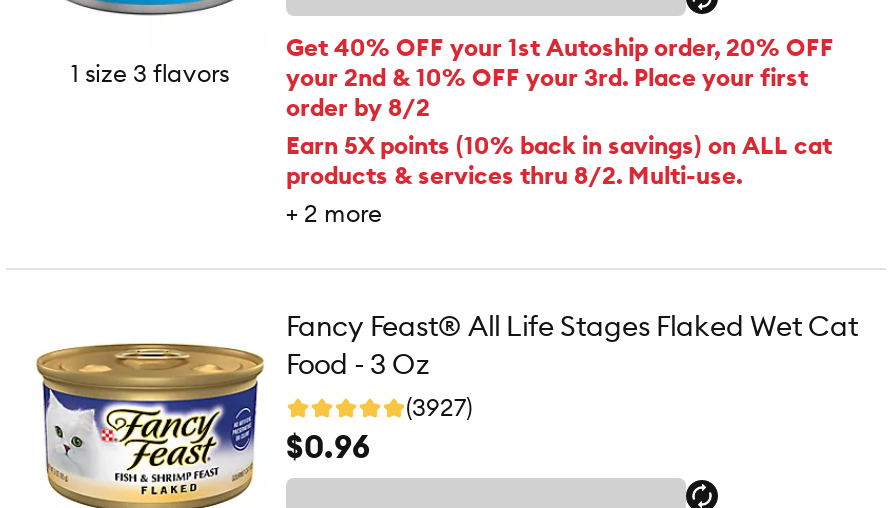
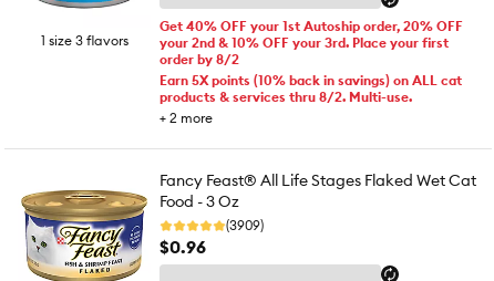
[406,392,472,422] (3927) -> [226,217,264,234] (3909)

